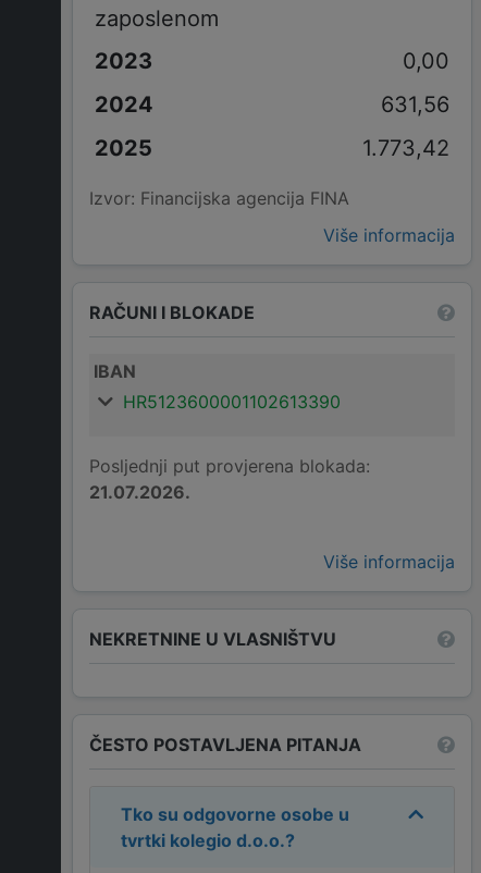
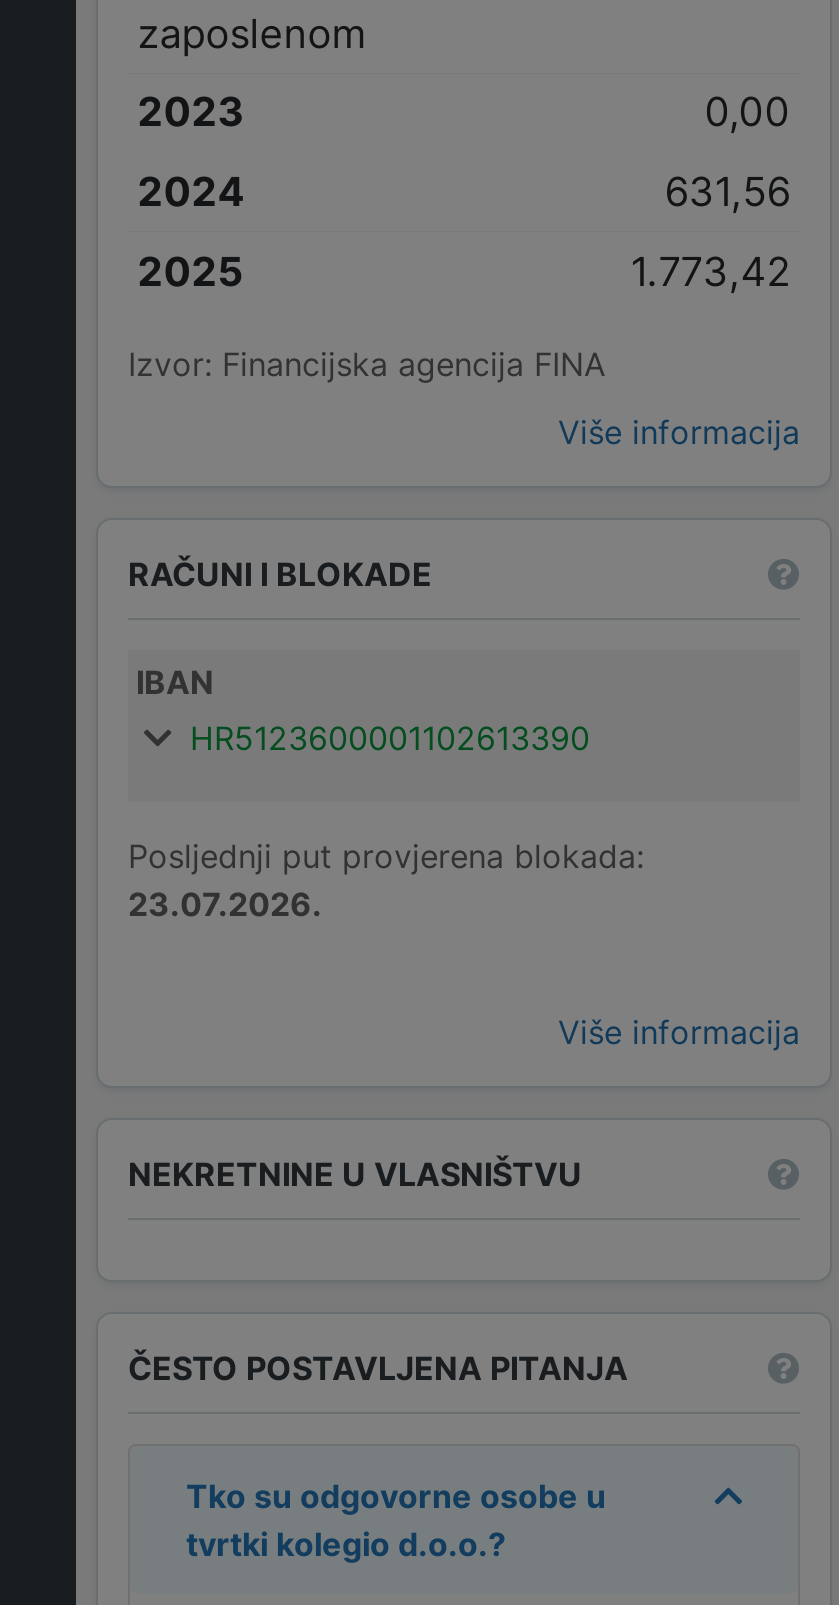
[89,481,190,503] 21.07.2026. -> [128,884,322,924] 23.07.2026.

